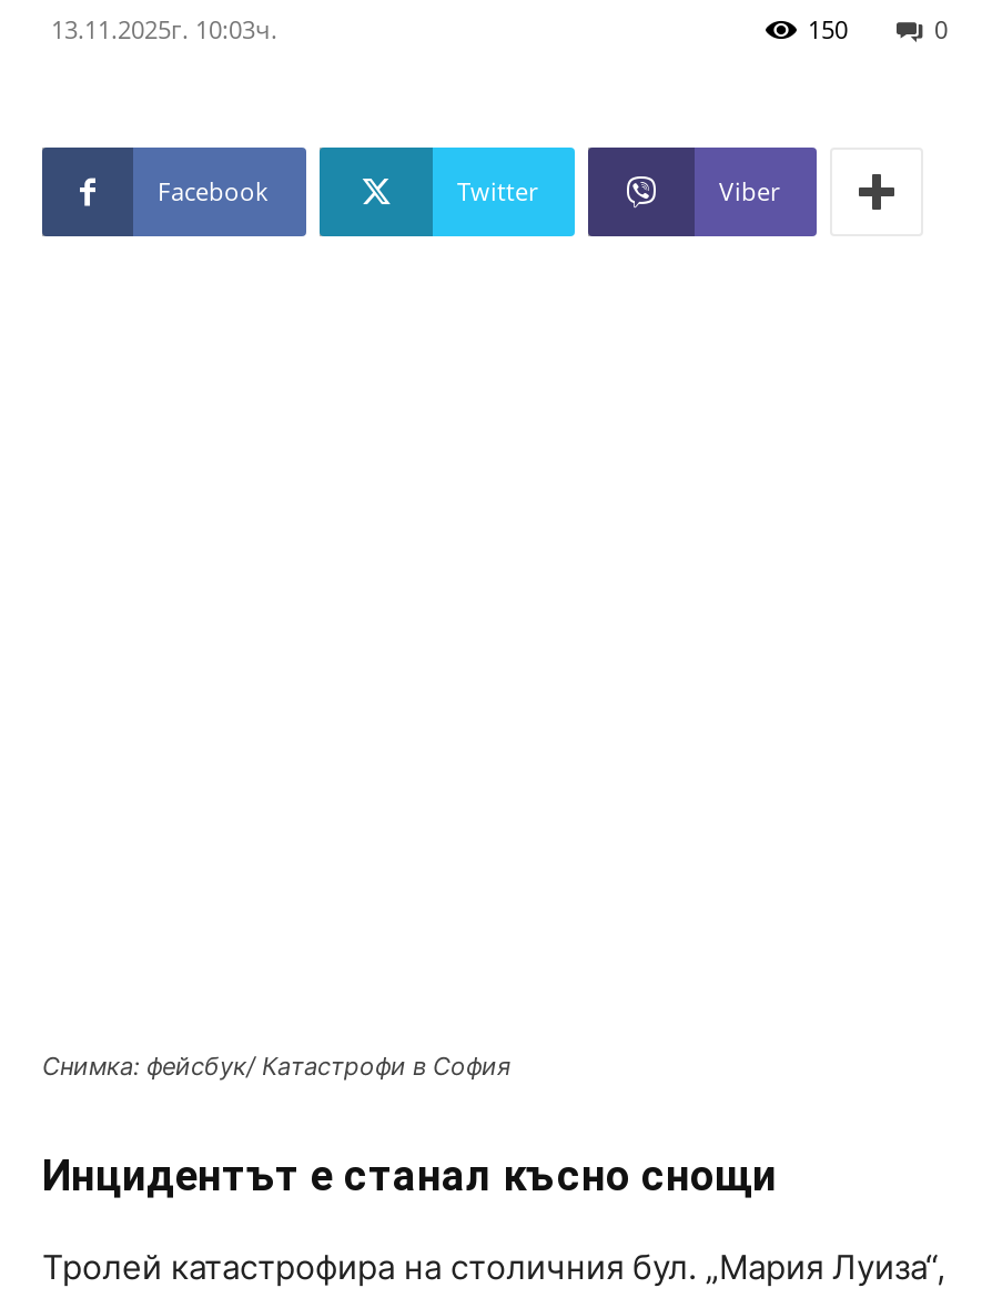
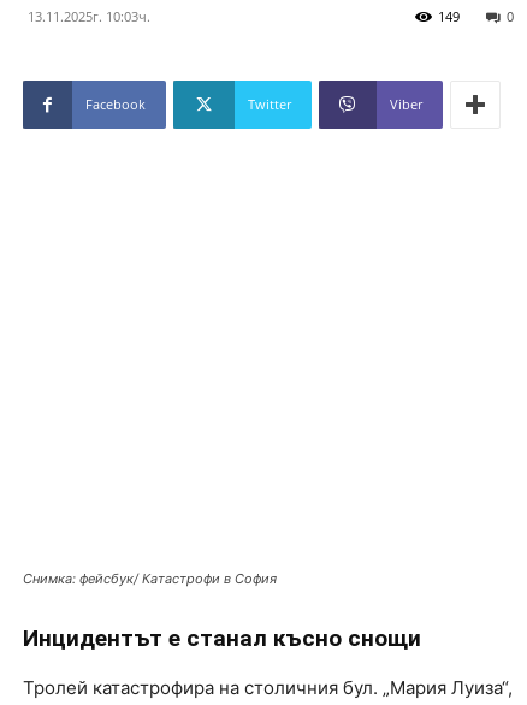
[808,12,848,45] 150 -> [438,7,460,25] 149

